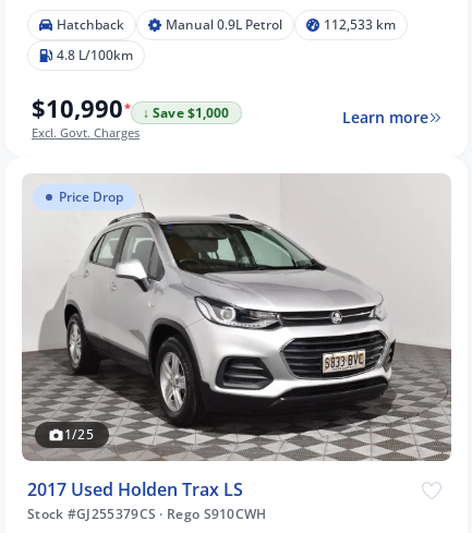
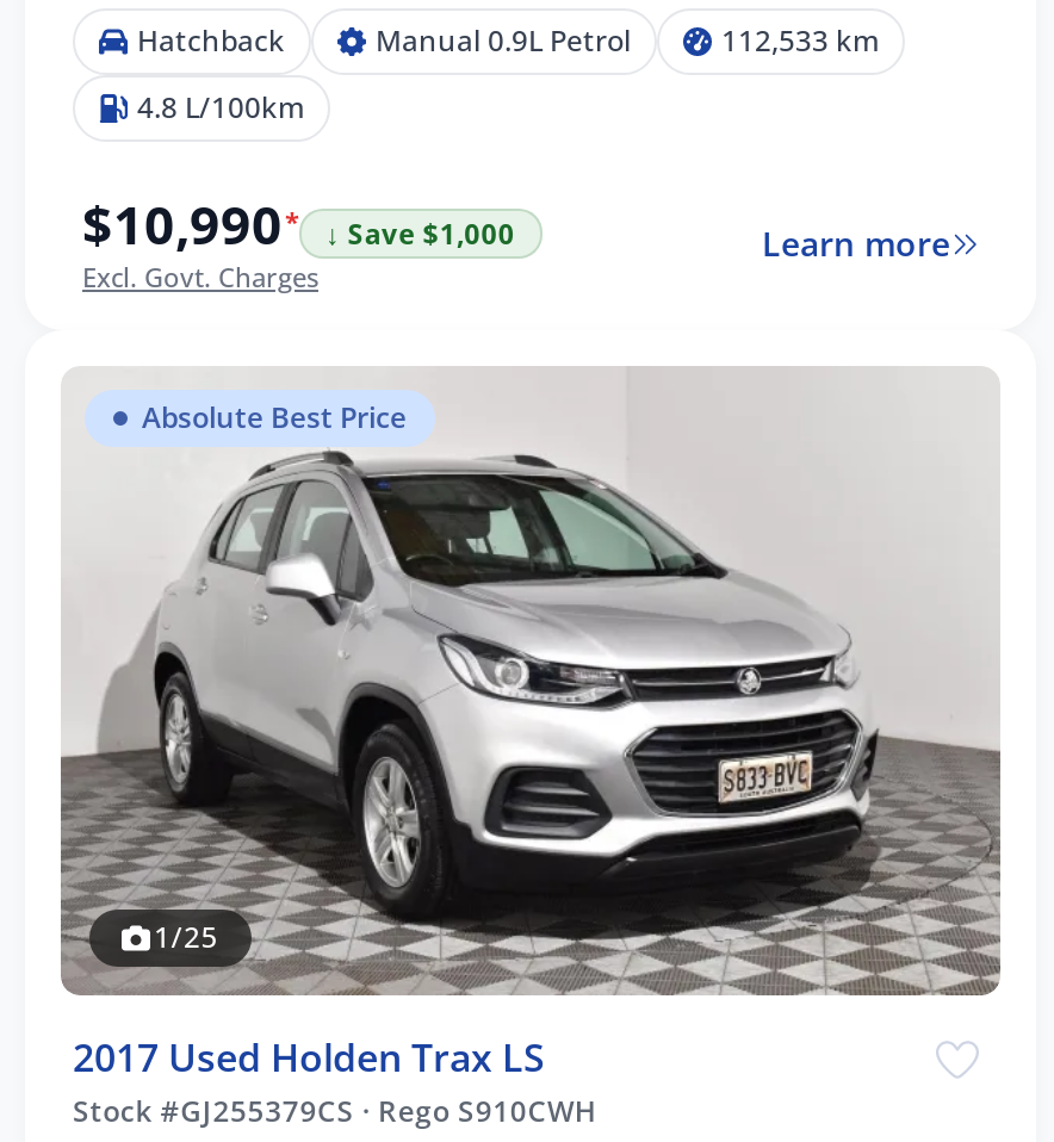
[59,188,123,206] Price Drop -> [142,398,407,438] Absolute Best Price

